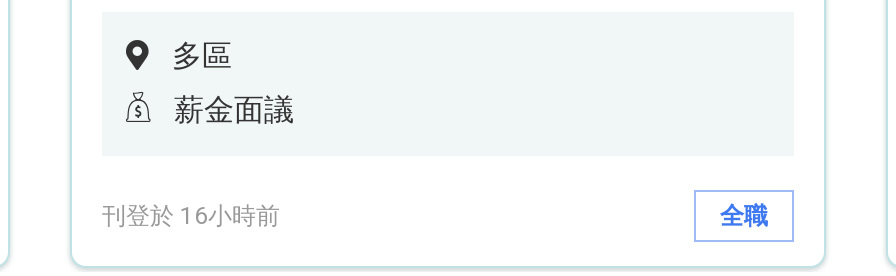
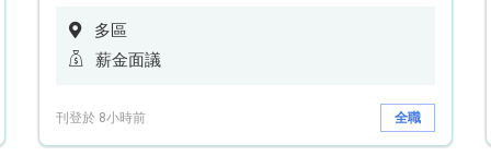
[102,201,280,229] 刊登於 16小時前 -> [56,110,146,125] 刊登於 8小時前

